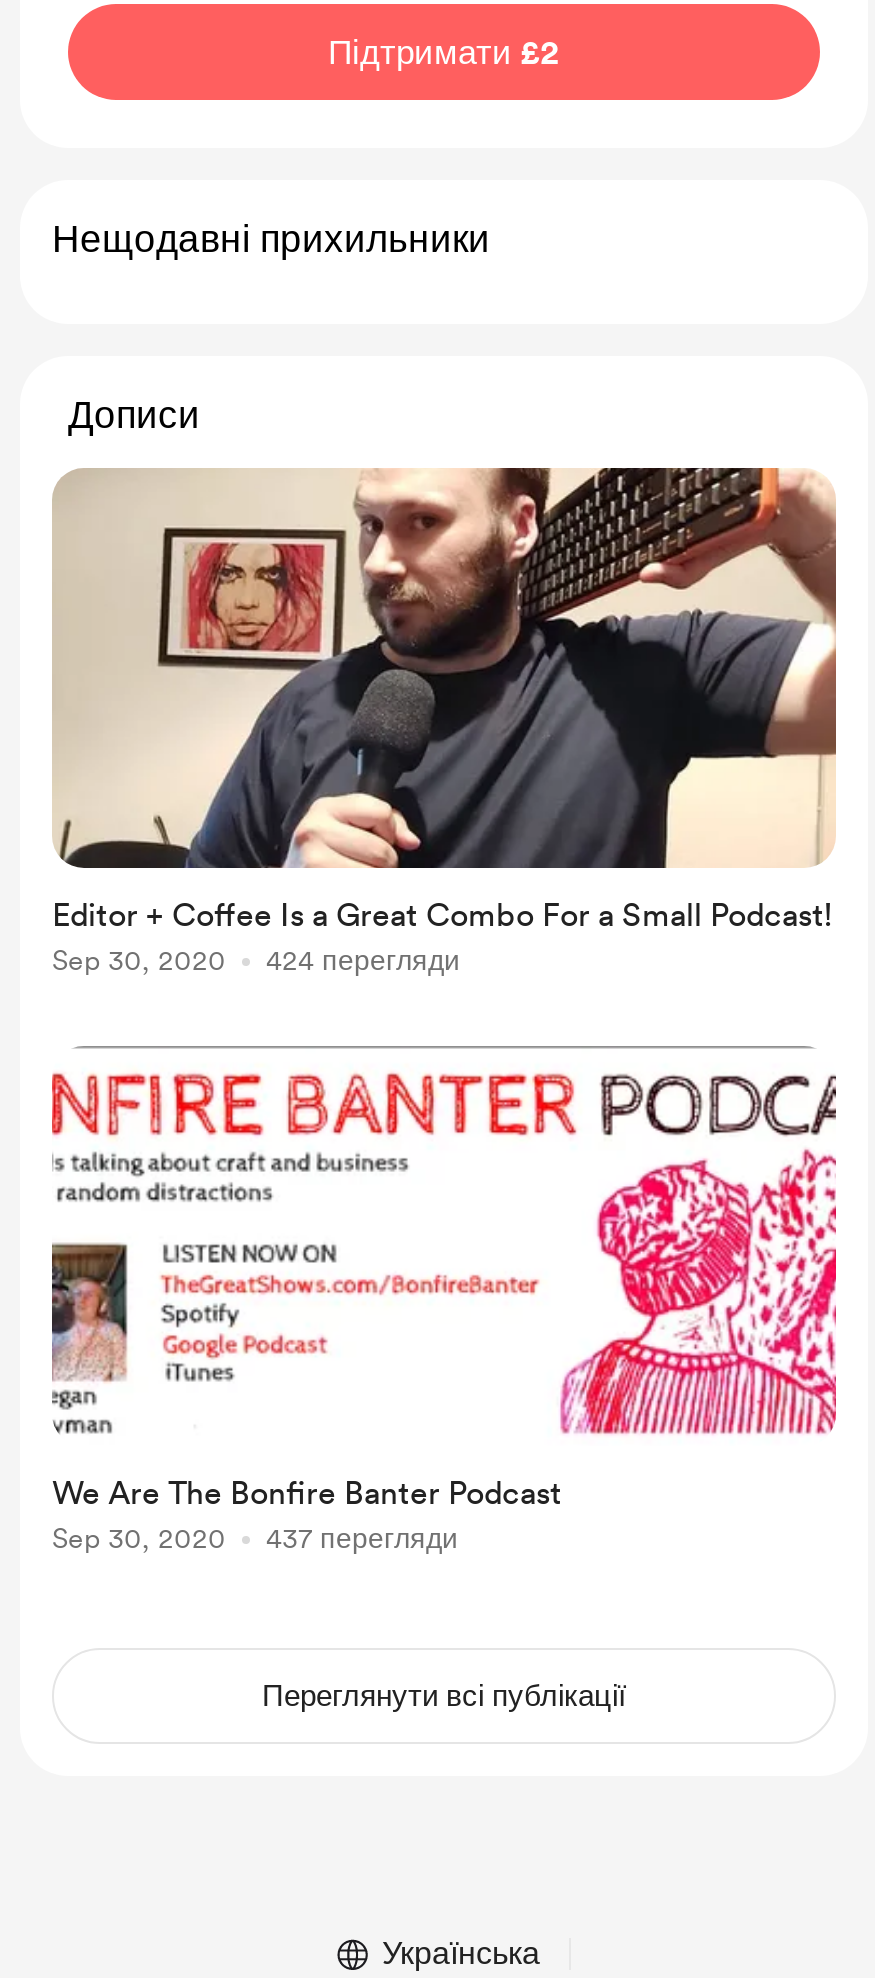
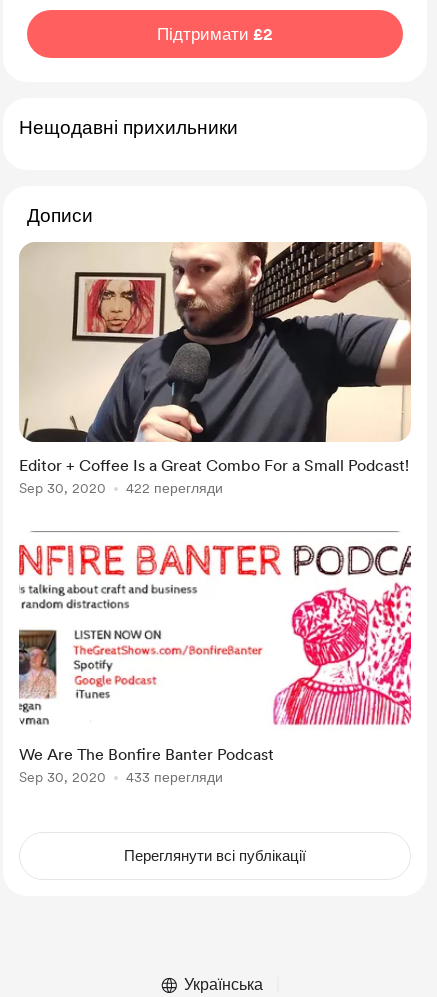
[52,944,460,976] Sep 30, 2020 424 перегляди -> [19,480,223,496] Sep 30, 2020 422 перегляди
[52,1522,458,1554] Sep 30, 2020 437 перегляди -> [19,769,223,785] Sep 30, 2020 433 перегляди

